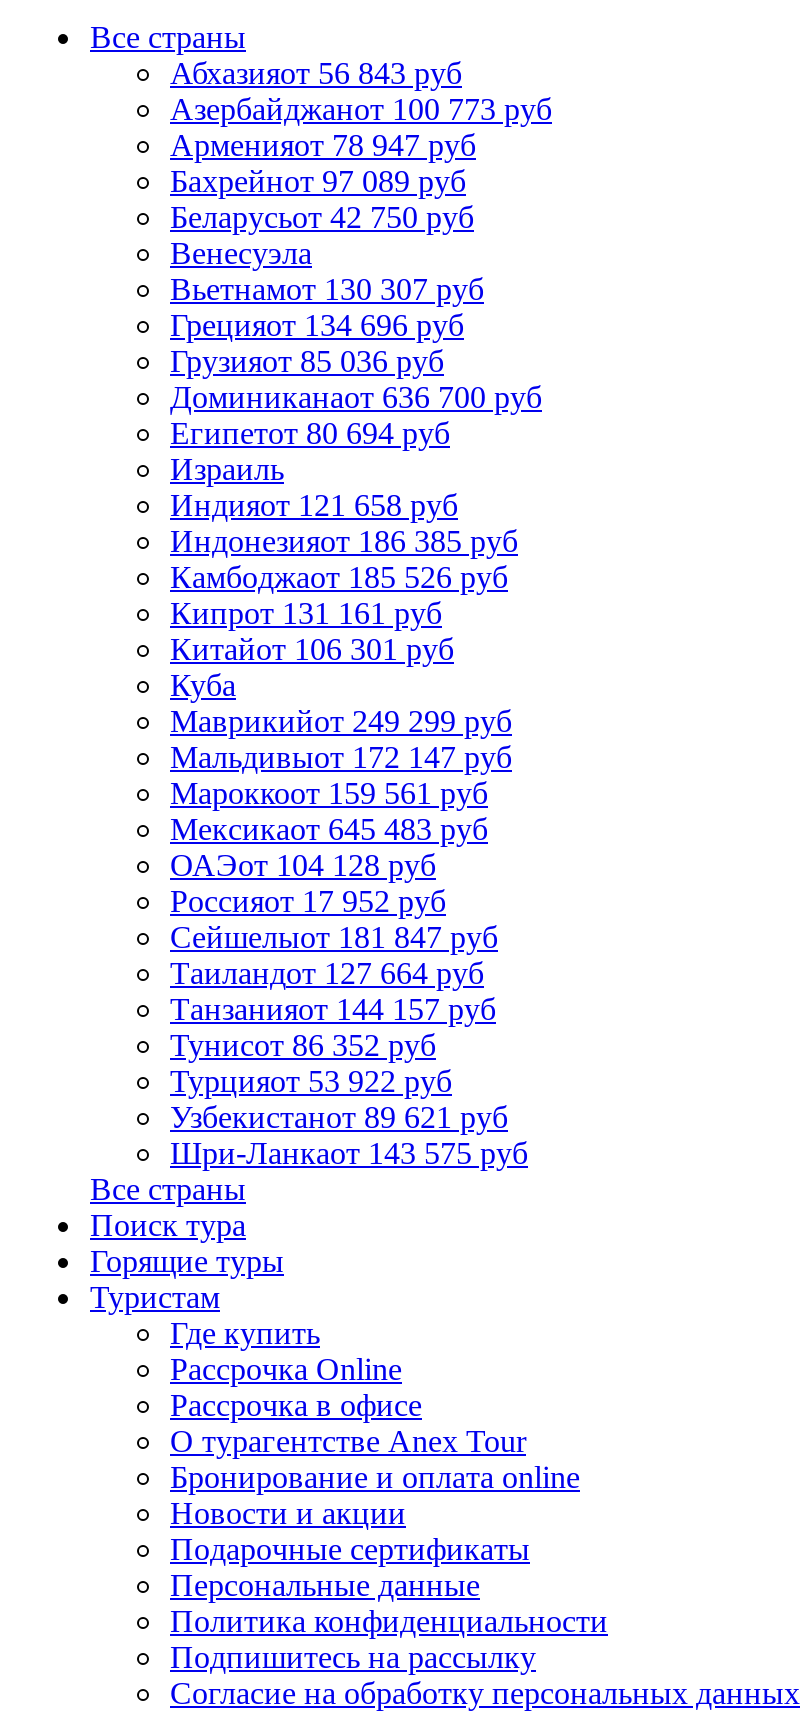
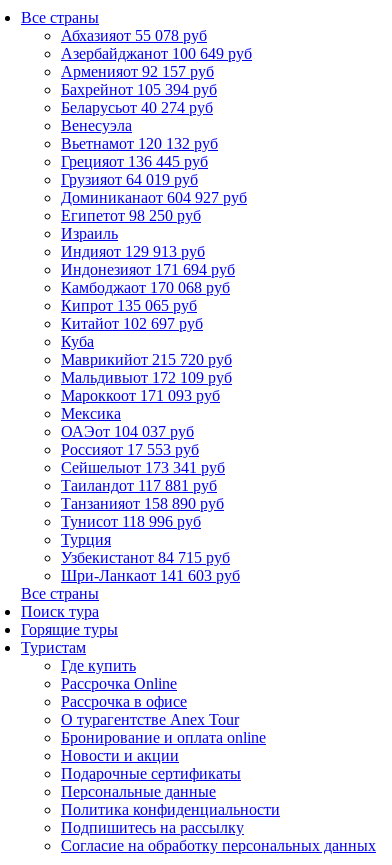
[170,56,462,90] Абхазияот 56 843 руб -> [61,27,207,44] Абхазияот 55 078 руб
[170,92,552,126] Азербайджанот 100 773 руб -> [61,45,252,62] Азербайджанот 100 649 руб
[170,128,476,162] Арменияот 78 947 руб -> [61,63,214,80] Арменияот 92 157 руб
[170,164,466,198] Бахрейнот 97 089 руб -> [61,81,217,98] Бахрейнот 105 394 руб
[170,200,474,234] Беларусьот 42 750 руб -> [61,99,213,116] Беларусьот 40 274 руб
[170,272,484,306] Вьетнамот 130 307 руб -> [61,135,218,152] Вьетнамот 120 132 руб
[170,308,464,342] Грецияот 134 696 руб -> [61,153,208,170] Грецияот 136 445 руб
[170,344,444,378] Грузияот 85 036 руб -> [61,171,198,188] Грузияот 64 019 руб
[170,380,542,414] Доминиканаот 636 700 руб -> [61,189,247,206] Доминиканаот 604 927 руб
[170,416,450,450] Египетот 80 694 руб -> [61,207,201,224] Египетот 98 250 руб
[170,488,458,522] Индияот 121 658 руб -> [61,243,205,260] Индияот 129 913 руб
[170,524,518,558] Индонезияот 186 385 руб -> [61,261,235,278] Индонезияот 171 694 руб
[170,560,508,594] Камбоджаот 185 526 руб -> [61,279,230,296] Камбоджаот 170 068 руб
[170,596,442,630] Кипрот 131 161 руб -> [61,297,197,314] Кипрот 135 065 руб
[170,632,454,666] Китайот 106 301 руб -> [61,315,203,332] Китайот 102 697 руб
[170,704,528,1170] Маврикийот 249 299 руб | Мальдивыот 172 147 руб | Мароккоот 159 561 руб | Мексикаот 645 483 руб | ОАЭот 104 128 руб | Россияот 17 952 руб | Сейшелыот 181 847 руб | Таиландот 127 664 руб | Танзанияот 144 157 руб | Тунисот 86 352 руб | Турцияот 53 922 руб | Узбекистанот 89 621 руб | Шри-Ланкаот 143 575 руб -> [61,351,240,584] Маврикийот 215 720 руб | Мальдивыот 172 109 руб | Мароккоот 171 093 руб | Мексика | ОАЭот 104 037 руб | Россияот 17 553 руб | Сейшелыот 173 341 руб | Таиландот 117 881 руб | Танзанияот 158 890 руб | Тунисот 118 996 руб | Турция | Узбекистанот 84 715 руб | Шри-Ланкаот 141 603 руб

